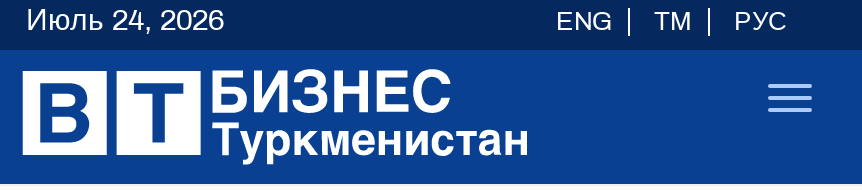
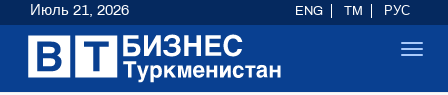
[26,4,224,36] Июль 24, 2026 -> [30,2,129,18] Июль 21, 2026

